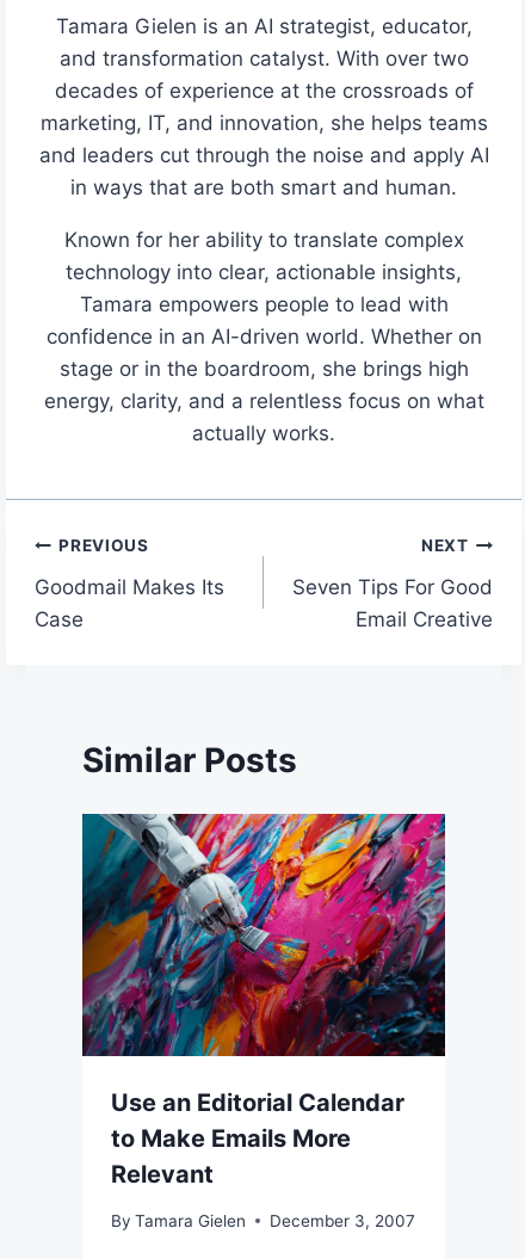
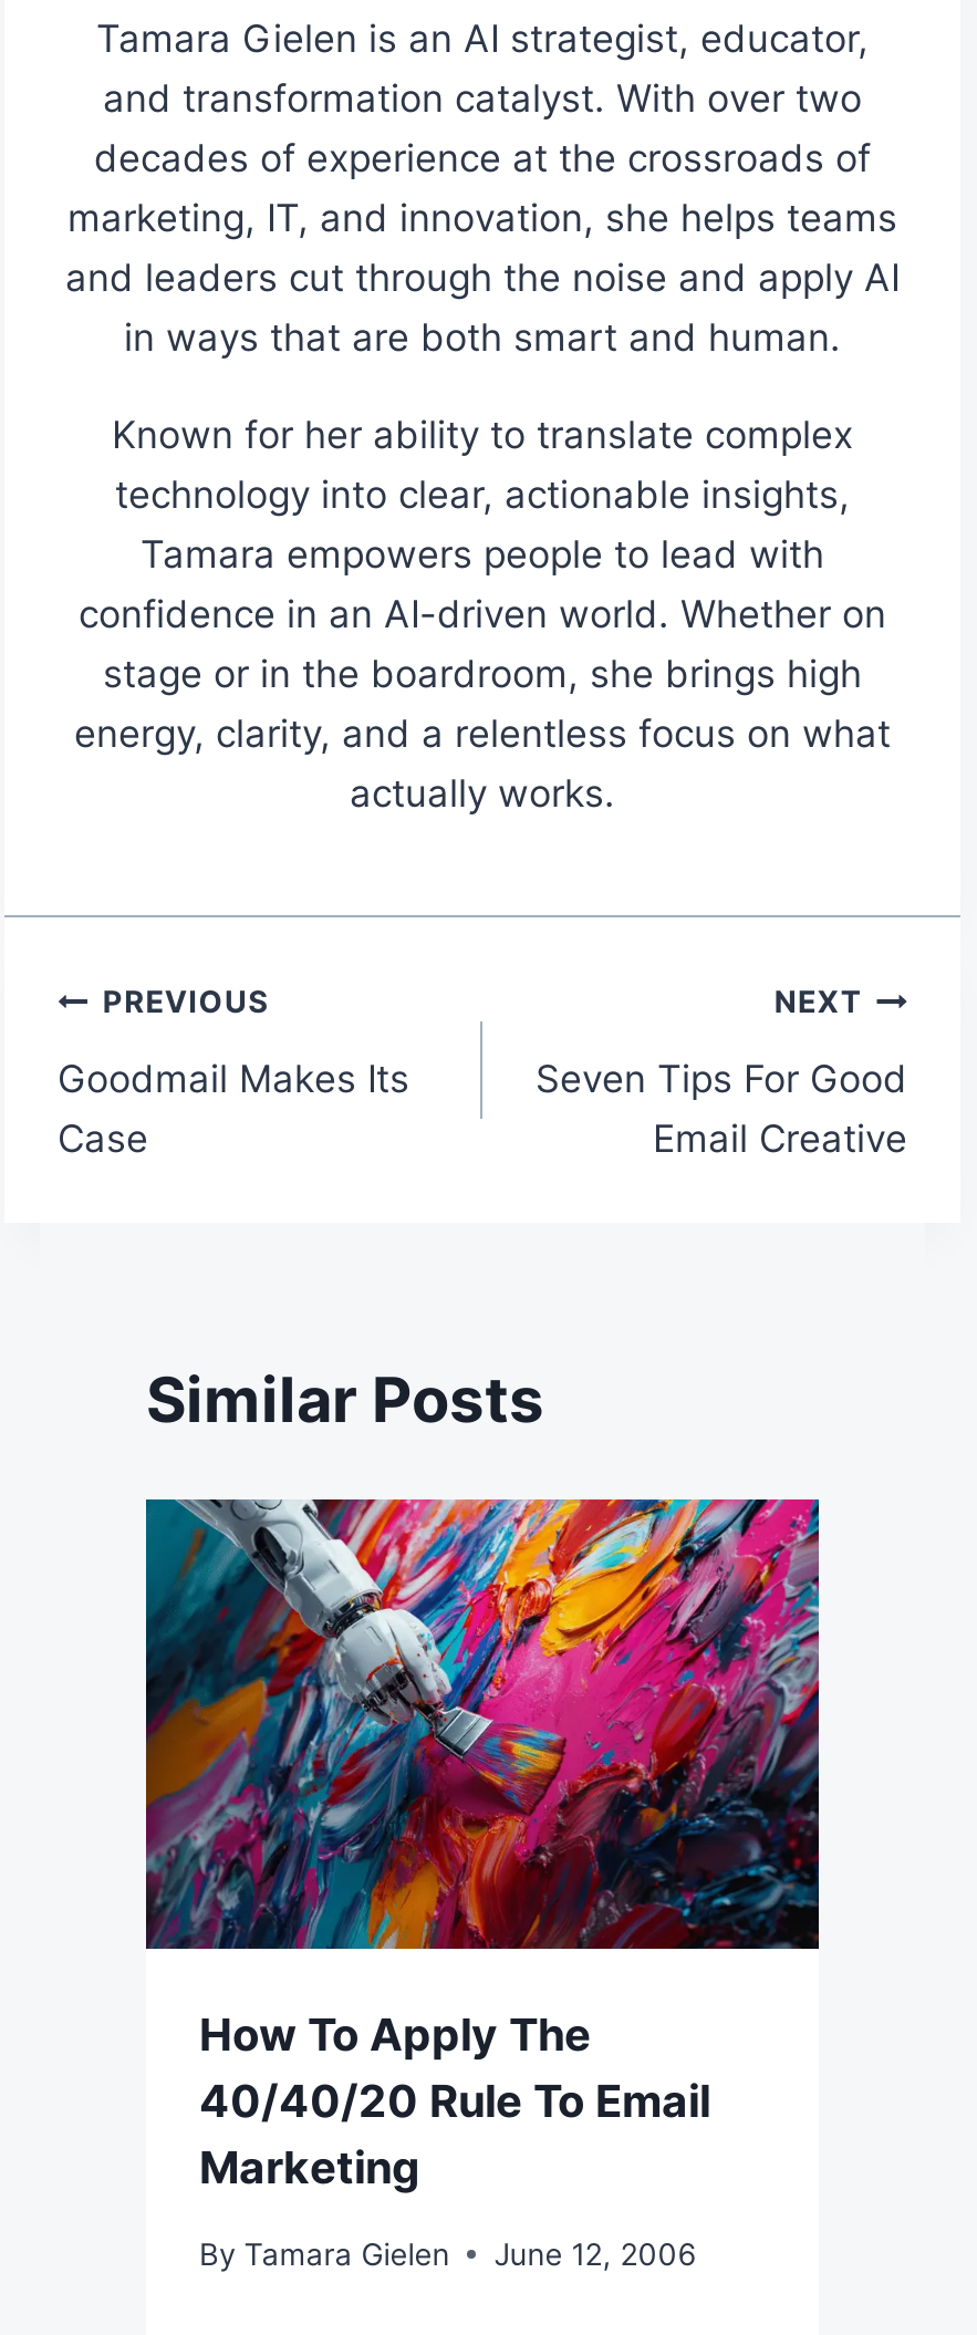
[111,1088,404,1189] Use an Editorial Calendar | to Make Emails More | Relevant -> [199,2009,710,2194] How To Apply The | 40/40/20 Rule To Email | Marketing
[111,1211,415,1230] By Tamara Gielen December 3, 2007 -> [199,2236,695,2271] By Tamara Gielen June 12, 2006

